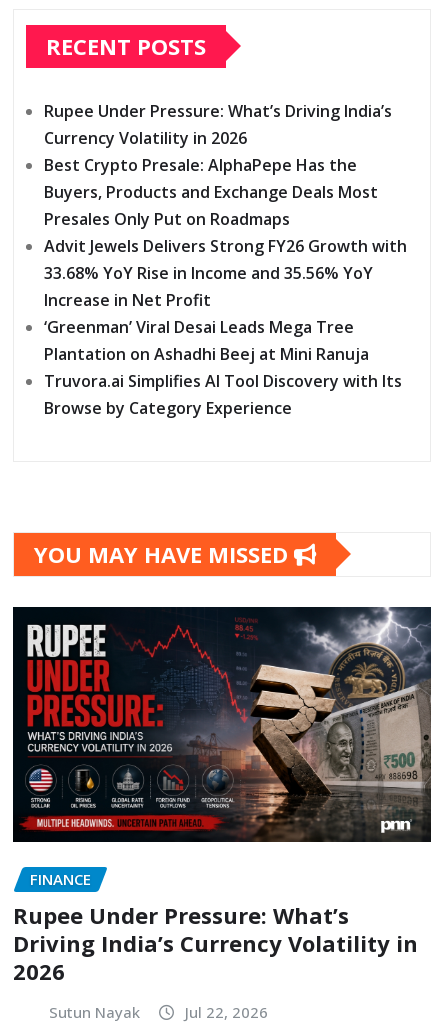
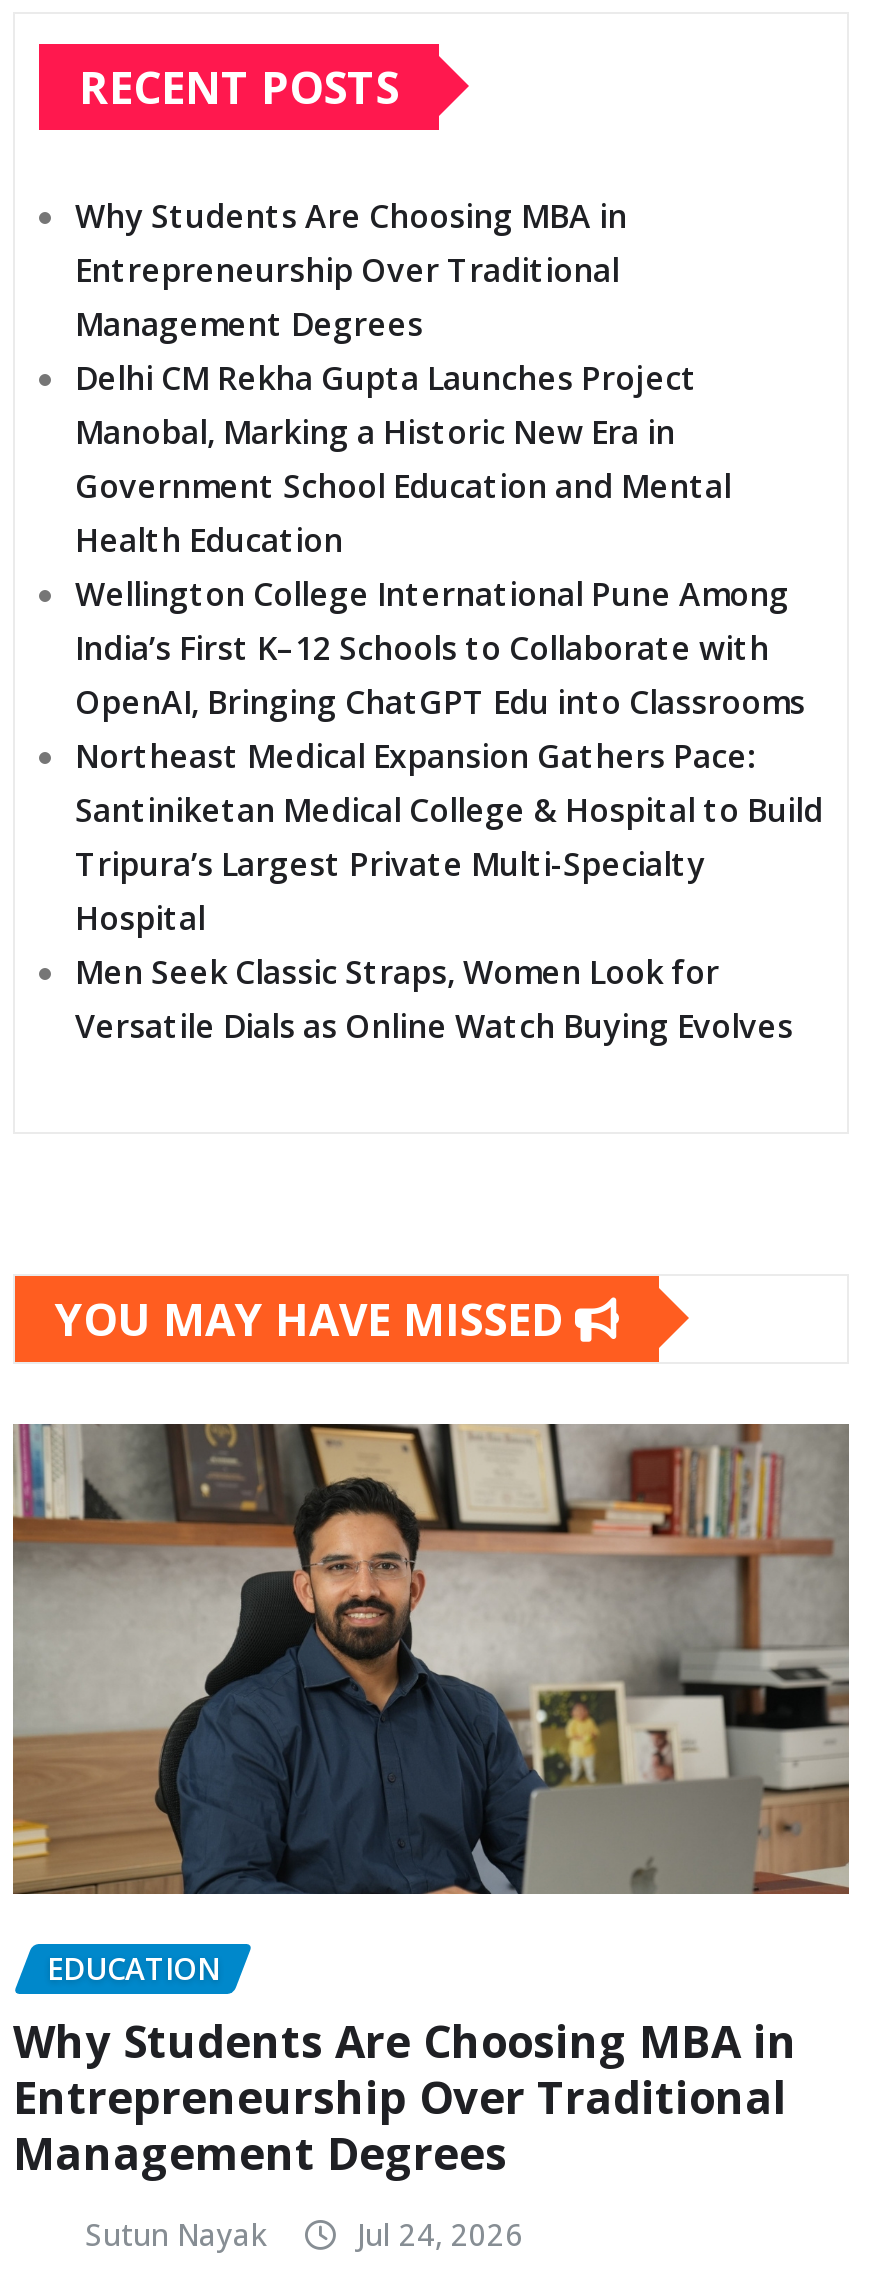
[44,99,407,418] Rupee Under Pressure: What’s Driving India’s | Currency Volatility in 2026 | Best Crypto Presale: AlphaPepe Has the | Buyers, Products and Exchange Deals Most | Presales Only Put on Roadmaps | Advit Jewels Delivers Strong FY26 Growth with | 33.68% YoY Rise in Income and 35.56% YoY | Increase in Net Profit | ‘Greenman’ Viral Desai Leads Mega Tree | Plantation on Ashadhi Beej at Mini Ranuja | Truvora.ai Simplifies AI Tool Discovery with Its | Browse by Category Experience -> [75,193,823,1047] Why Students Are Choosing MBA in | Entrepreneurship Over Traditional | Management Degrees | Delhi CM Rekha Gupta Launches Project | Manobal, Marking a Historic New Era in | Government School Education and Mental | Health Education | Wellington College International Pune Among | India’s First K–12 Schools to Collaborate with | OpenAI, Bringing ChatGPT Edu into Classrooms | Northeast Medical Expansion Gathers Pace: | Santiniketan Medical College & Hospital to Build | Tripura’s Largest Private Multi-Specialty | Hospital | Men Seek Classic Straps, Women Look for | Versatile Dials as Online Watch Buying Evolves
[12,606,432,986] [image] | FINANCE | Rupee Under Pressure: What’s | Driving India’s Currency Volatility in | 2026 -> [11,1422,851,2182] [image] | EDUCATION | Why Students Are Choosing MBA in | Entrepreneurship Over Traditional | Management Degrees
[185,1002,268,1022] Jul 22, 2026 -> [357,2214,523,2254] Jul 24, 2026

